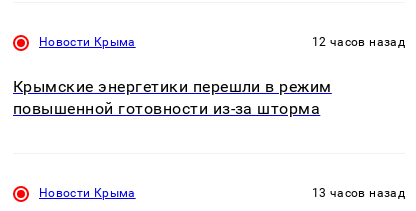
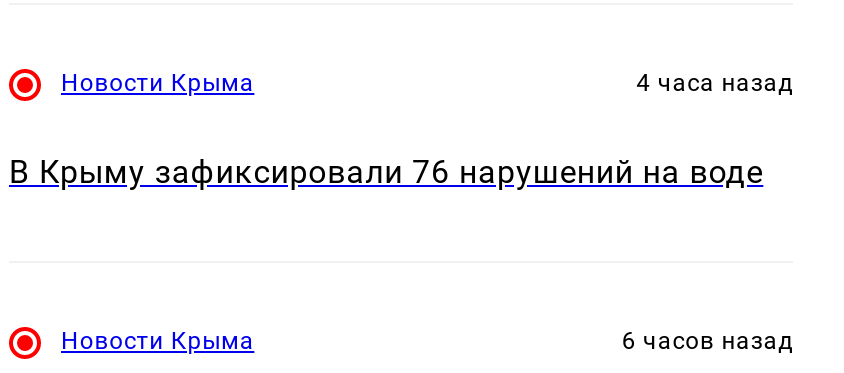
[312,35,405,49] 12 часов назад -> [636,68,793,96] 4 часа назад
[13,77,332,118] Крымские энергетики перешли в режим | повышенной готовности из-за шторма -> [9,153,763,191] В Крыму зафиксировали 76 нарушений на воде
[312,186,405,200] 13 часов назад -> [622,327,793,355] 6 часов назад

